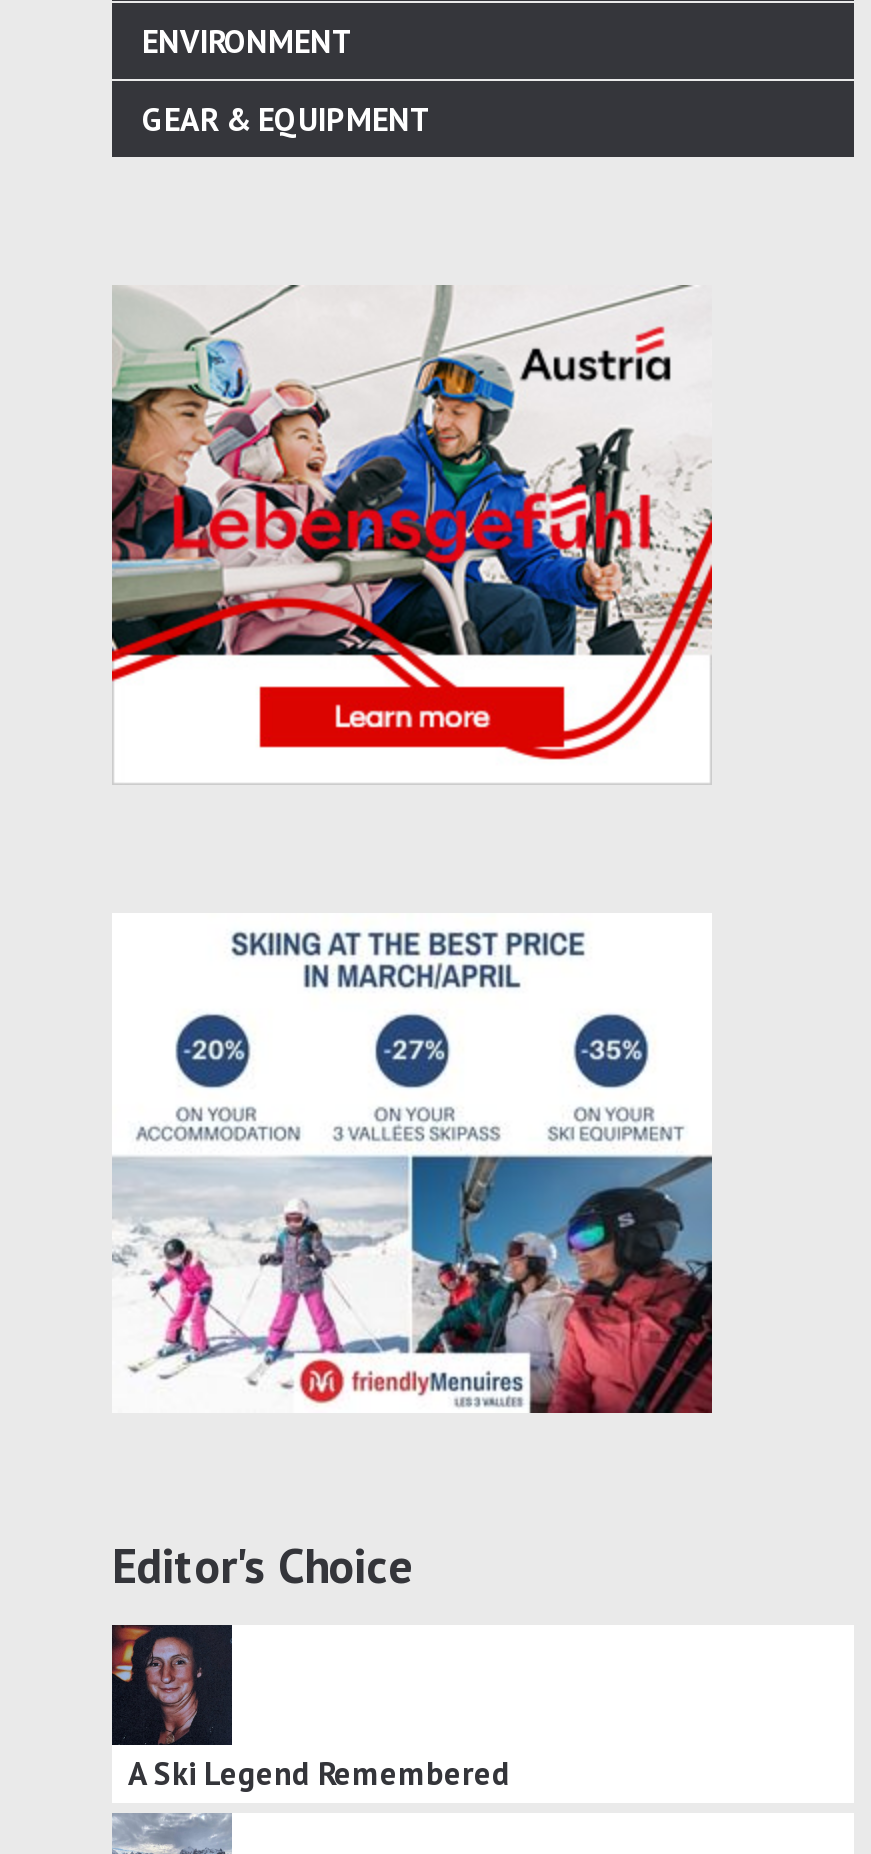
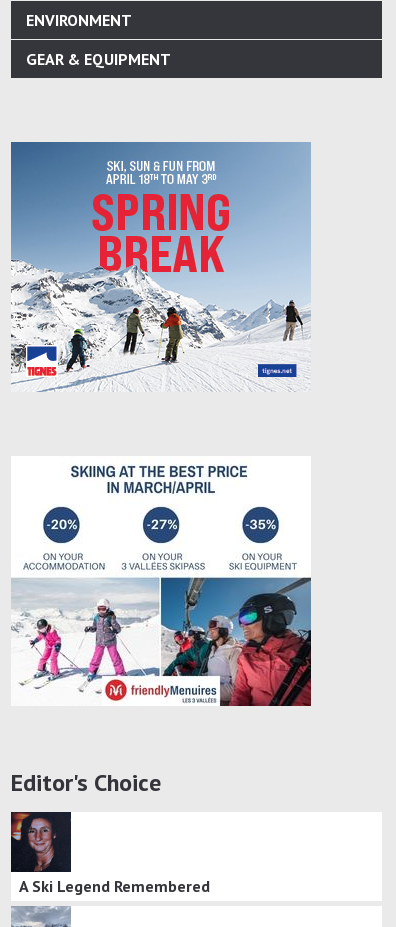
[110,284,714,782] [image] -> [10,141,311,392] [image]

